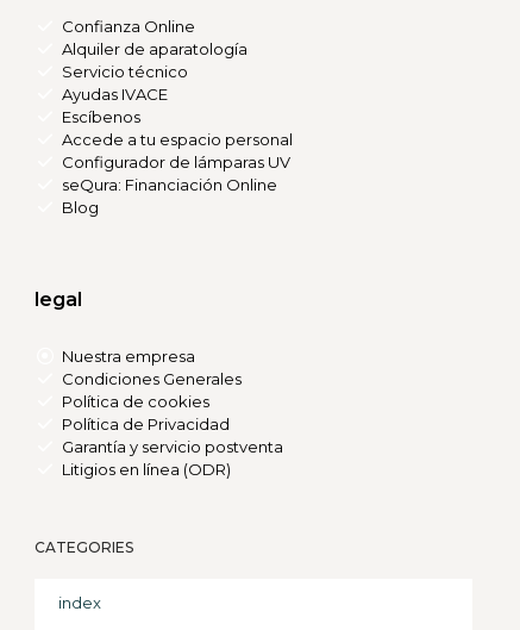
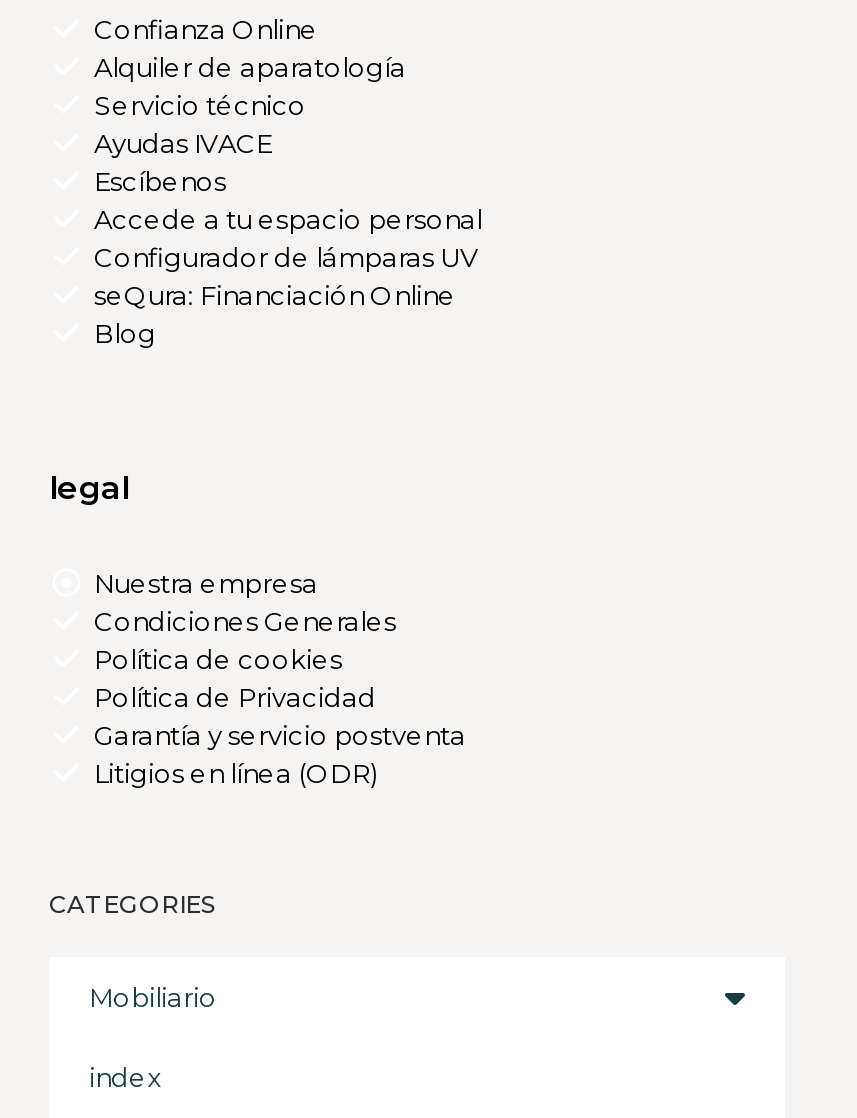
none -> [89,981,217,1013] Mobiliario

